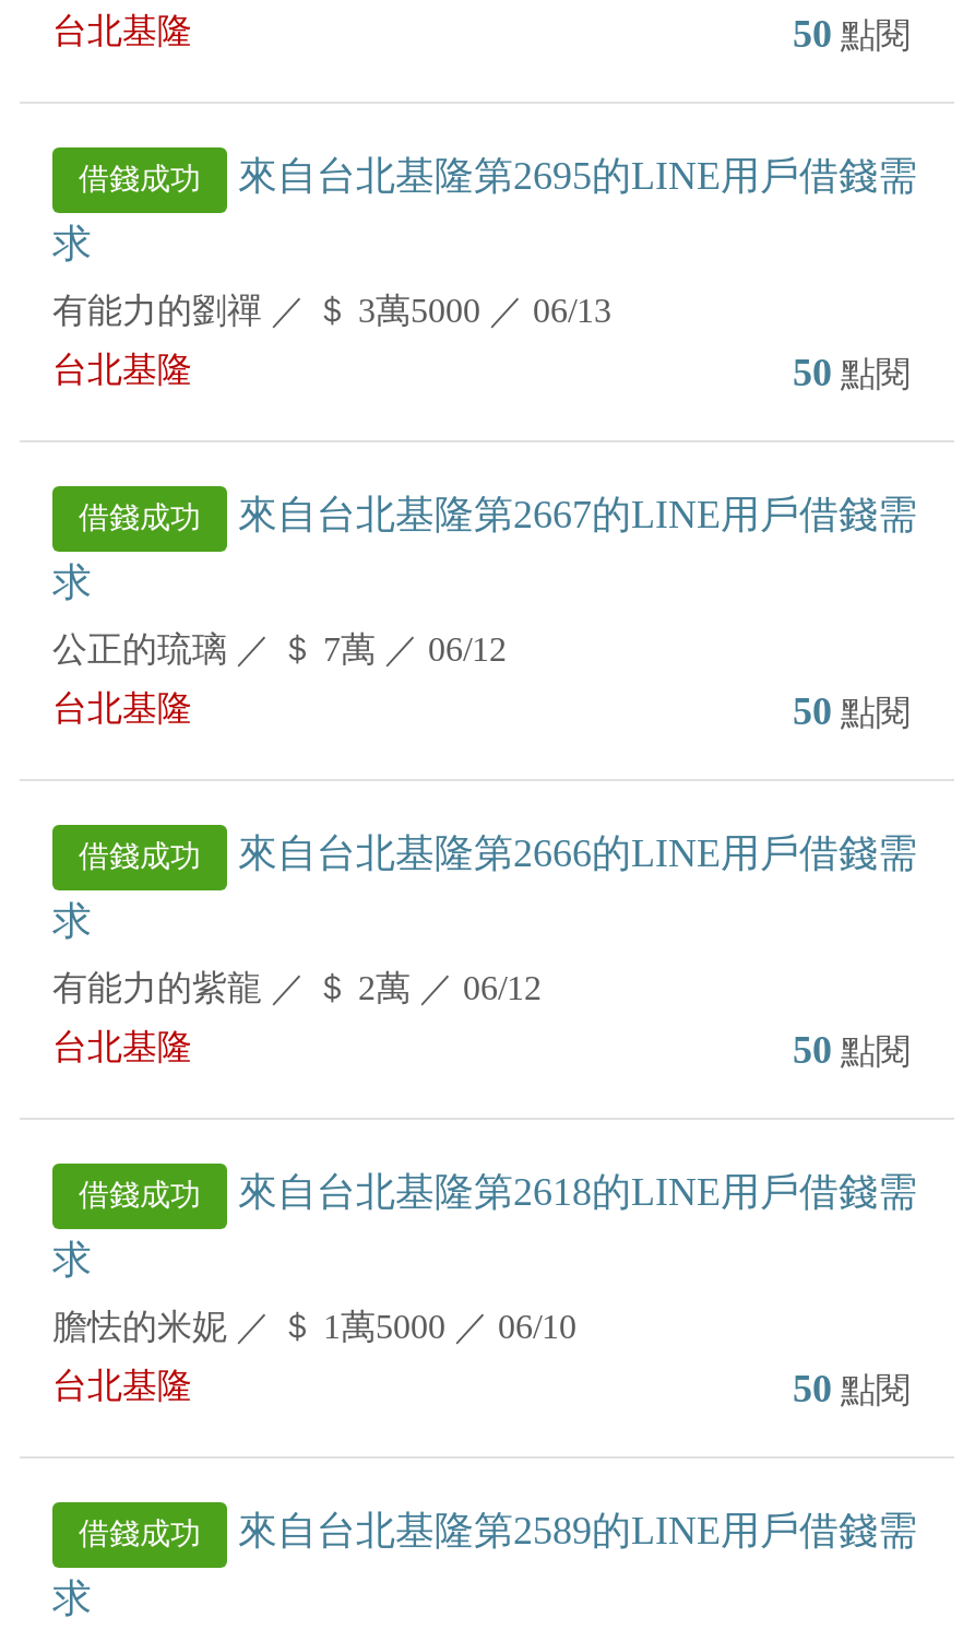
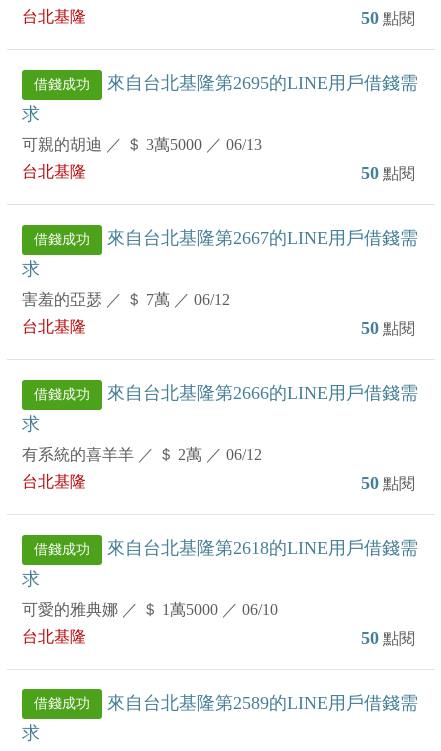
[52,291,611,329] 有能力的劉禪／＄ 3萬5000／06/13 -> [22,136,262,153] 可親的胡迪／＄ 3萬5000／06/13
[52,630,507,667] 公正的琉璃／＄ 7萬／06/12 -> [22,291,230,308] 害羞的亞瑟／＄ 7萬／06/12
[52,968,542,1006] 有能力的紫龍／＄ 2萬／06/12 -> [22,446,262,463] 有系統的喜羊羊／＄ 2萬／06/12
[52,1307,576,1344] 膽怯的米妮／＄ 1萬5000／06/10 -> [22,600,278,617] 可愛的雅典娜／＄ 1萬5000／06/10

